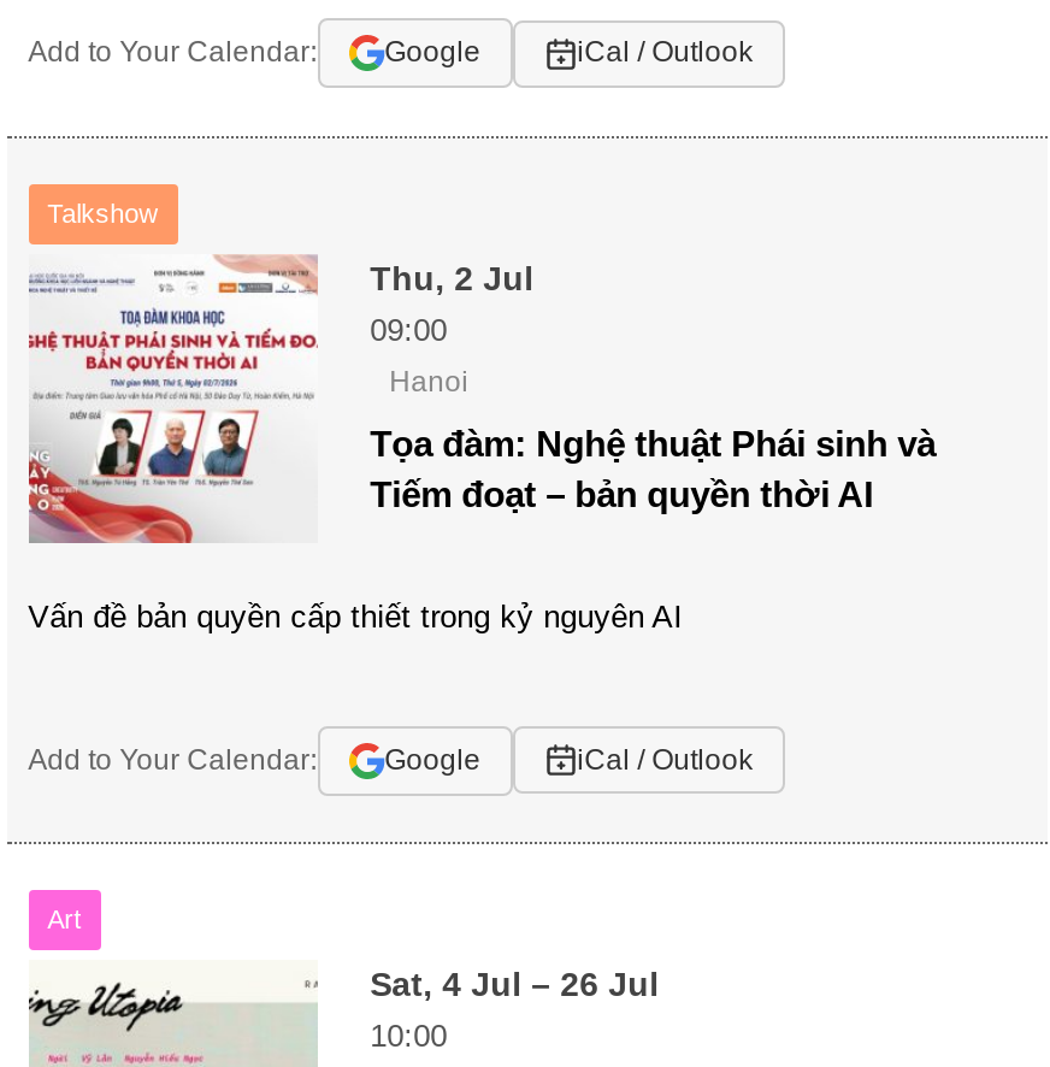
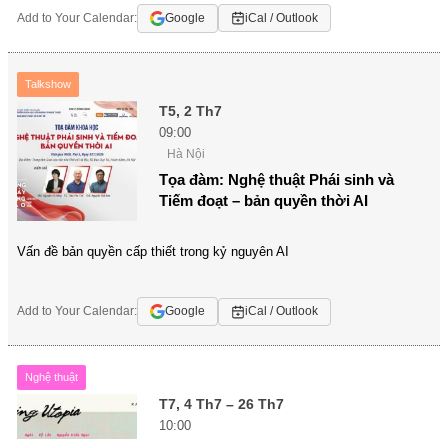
[370,258,534,296] Thu, 2 Jul -> [159,103,222,119] T5, 2 Th7
[389,364,469,398] Hanoi -> [167,147,205,161] Hà Nội
[47,904,81,933] Art -> [25,371,78,383] Nghệ thuật
[370,964,659,1003] Sat, 4 Jul – 26 Jul -> [159,396,284,412] T7, 4 Th7 – 26 Th7

